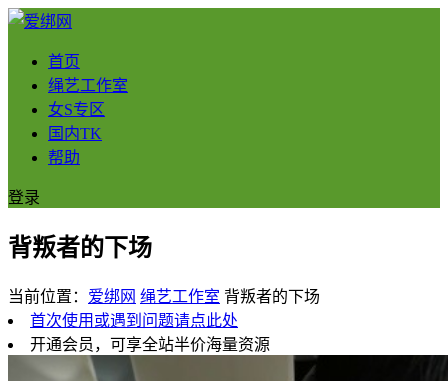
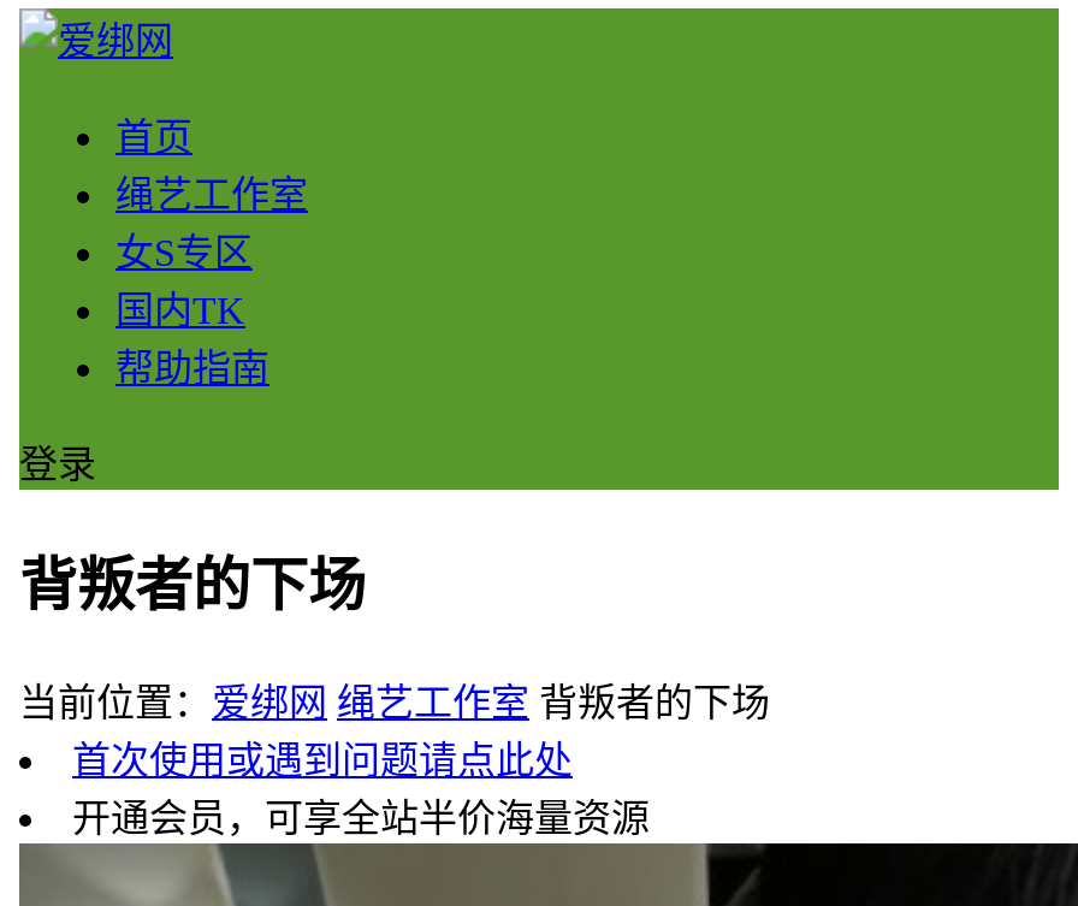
[48,149,80,166] 帮助 -> [115,348,269,389] 帮助指南

